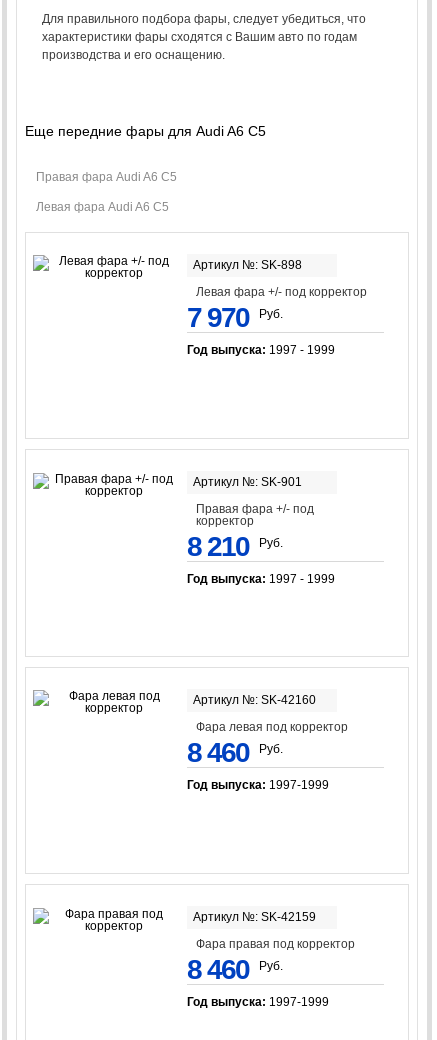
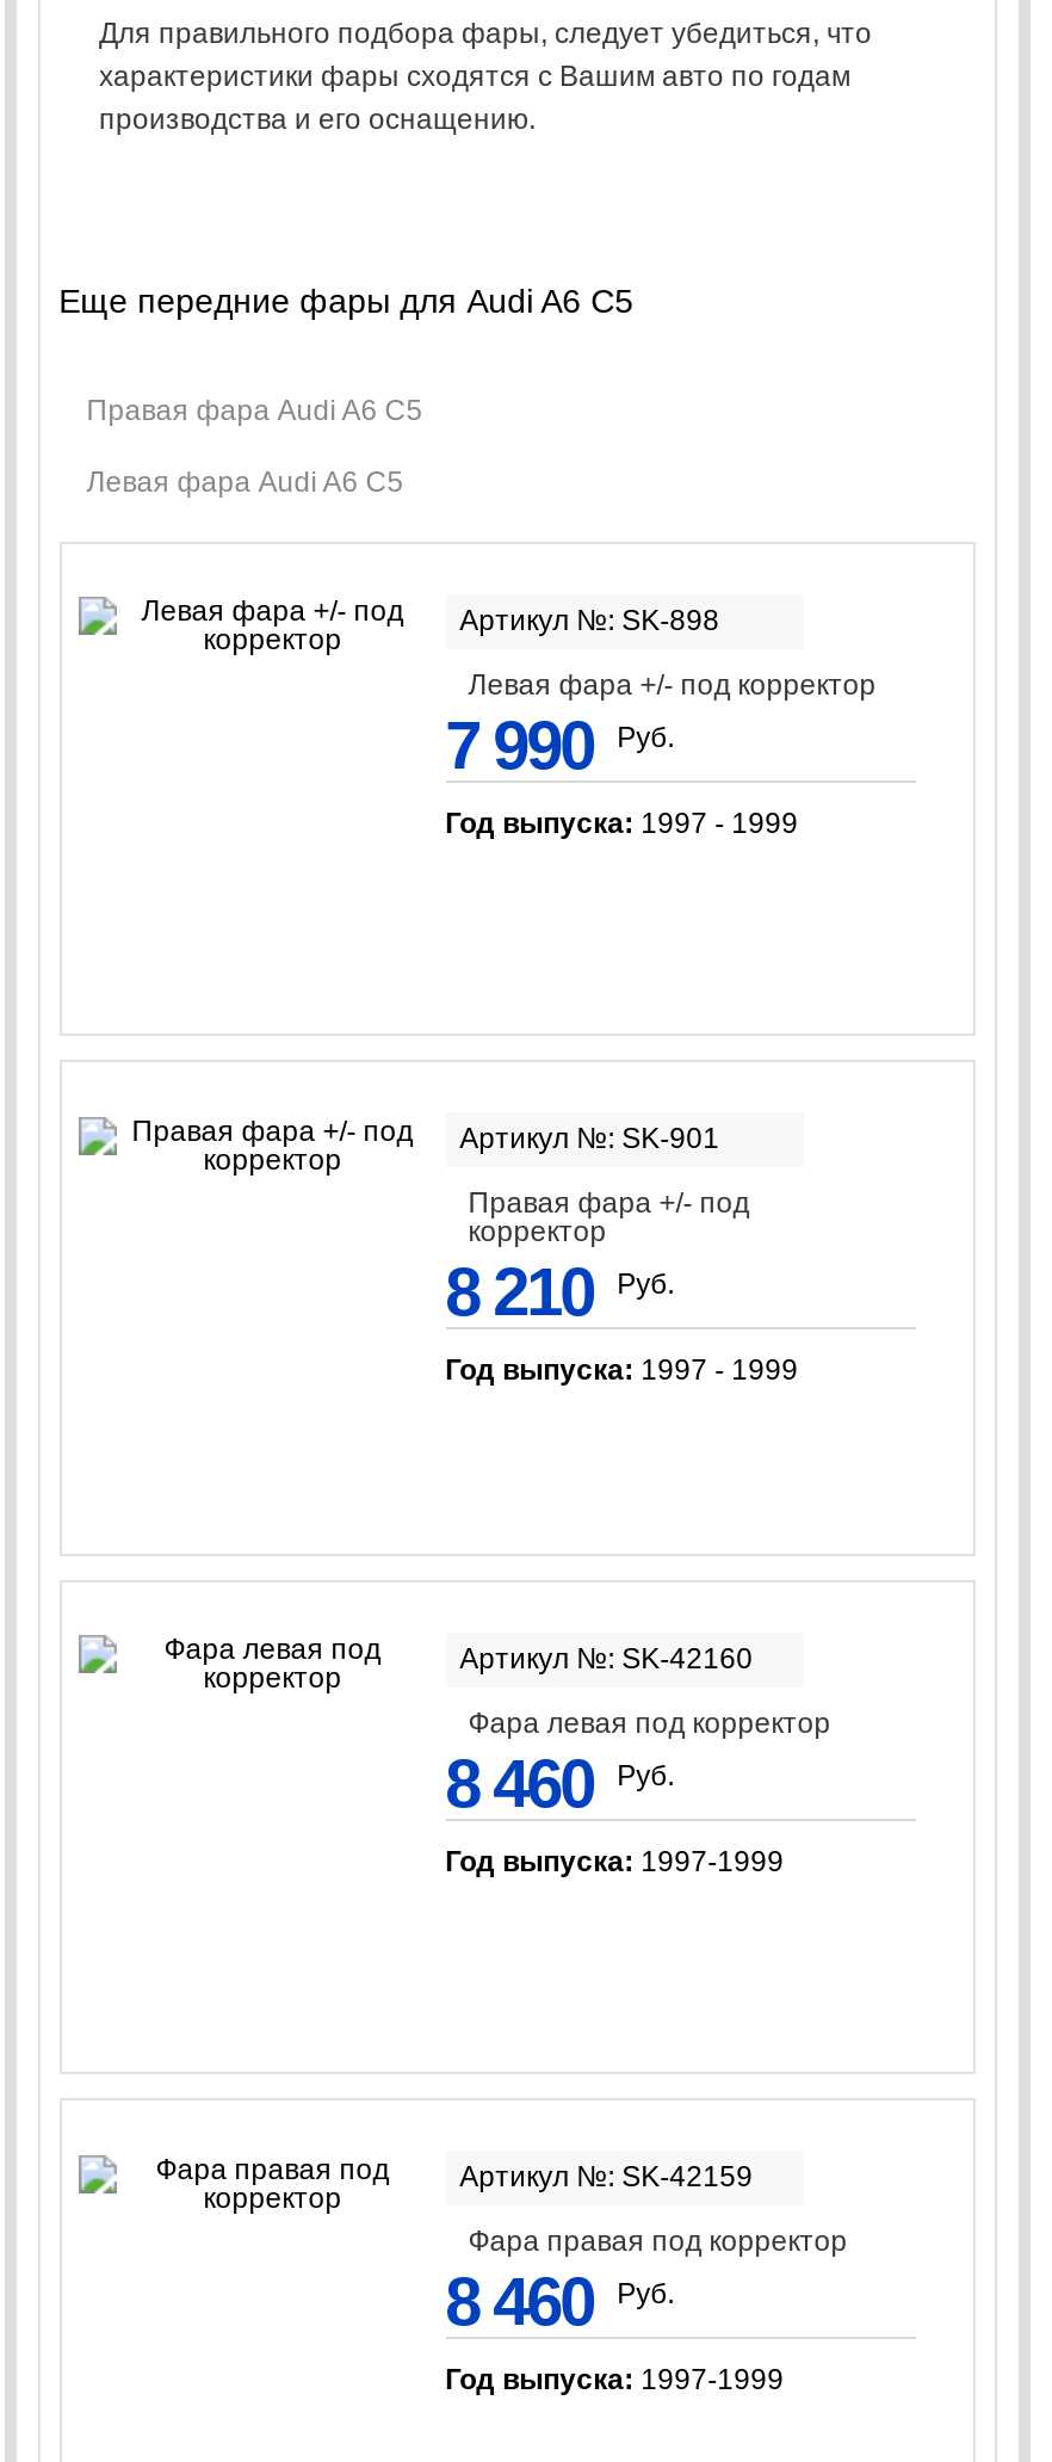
[187,302,283,333] 7 970 Руб. -> [445,708,674,782] 7 990 Руб.

